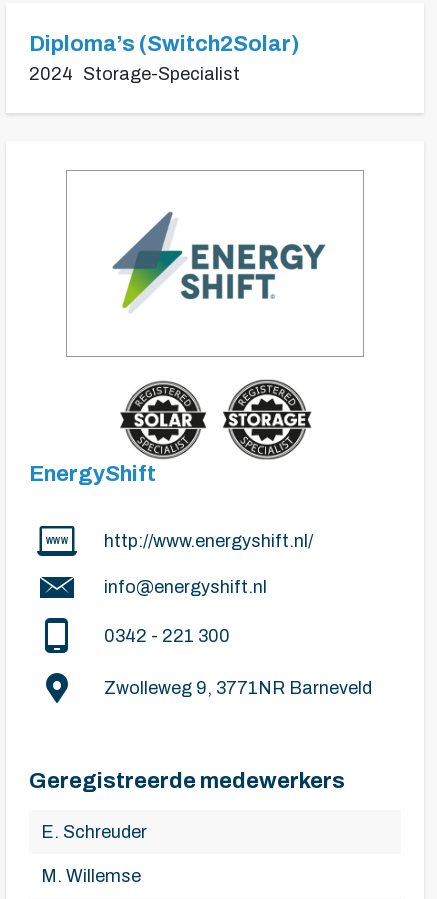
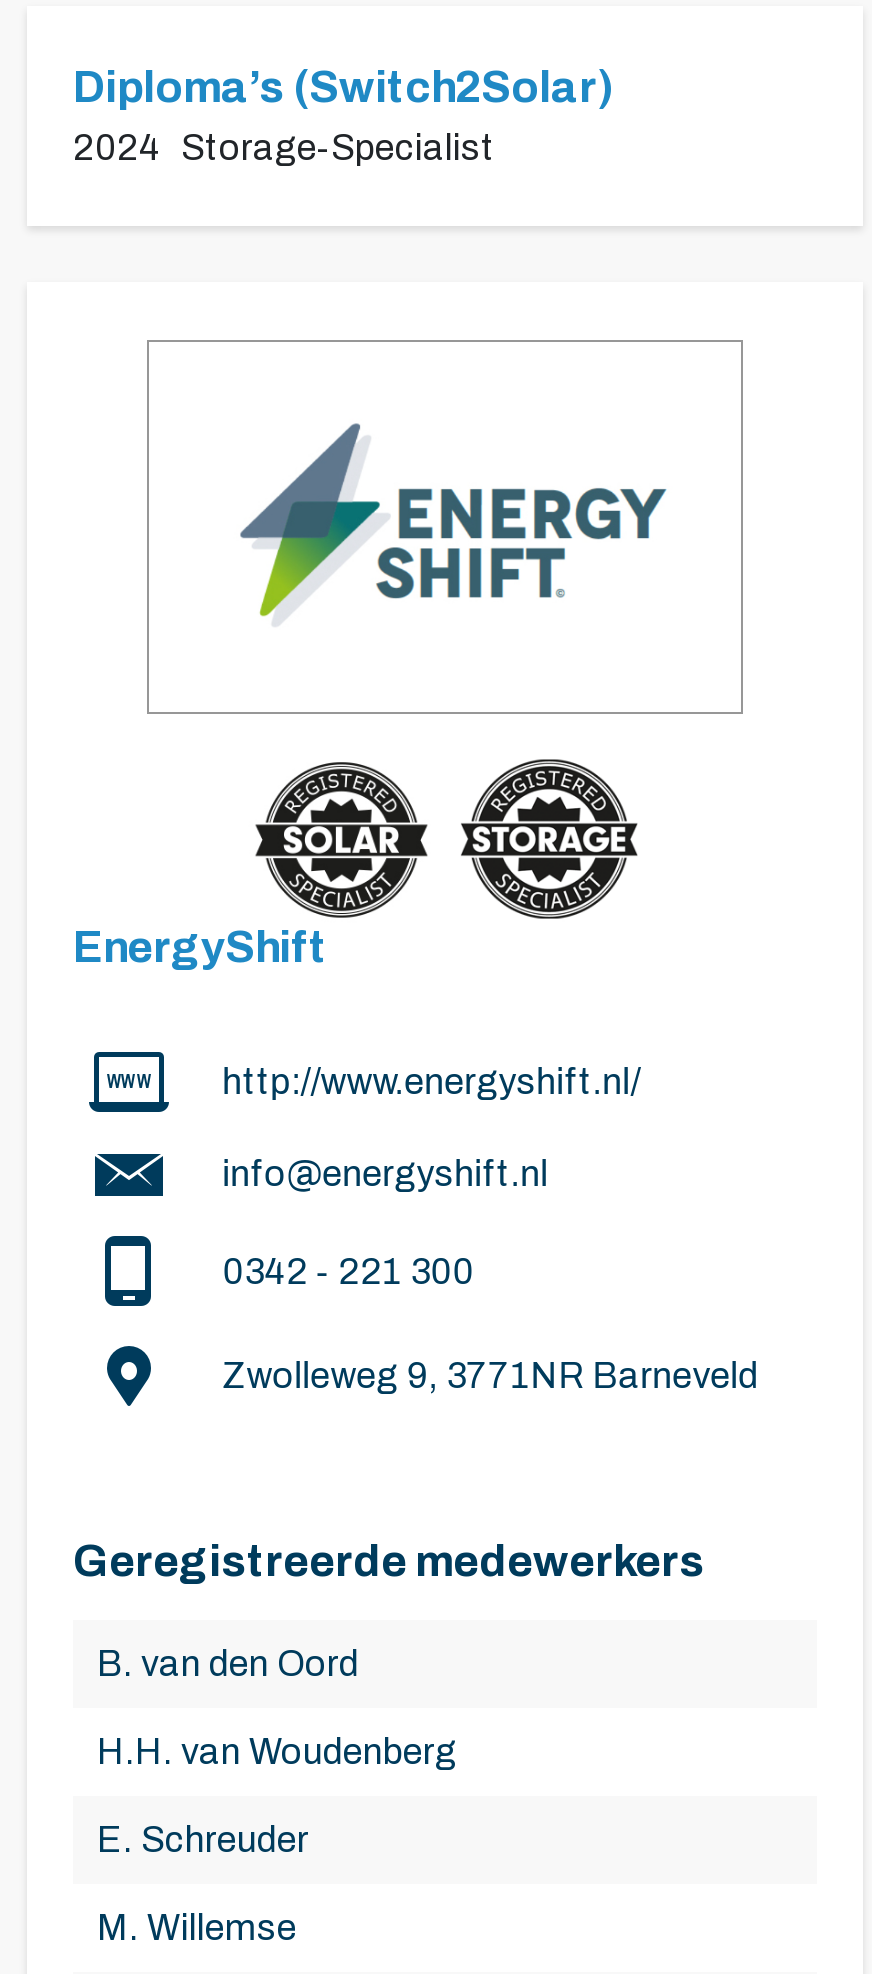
none -> [97,1644,457,1772] B. van den Oord | H.H. van Woudenberg

